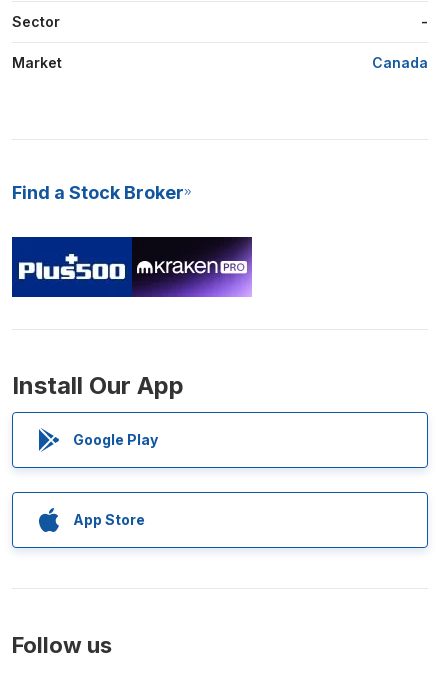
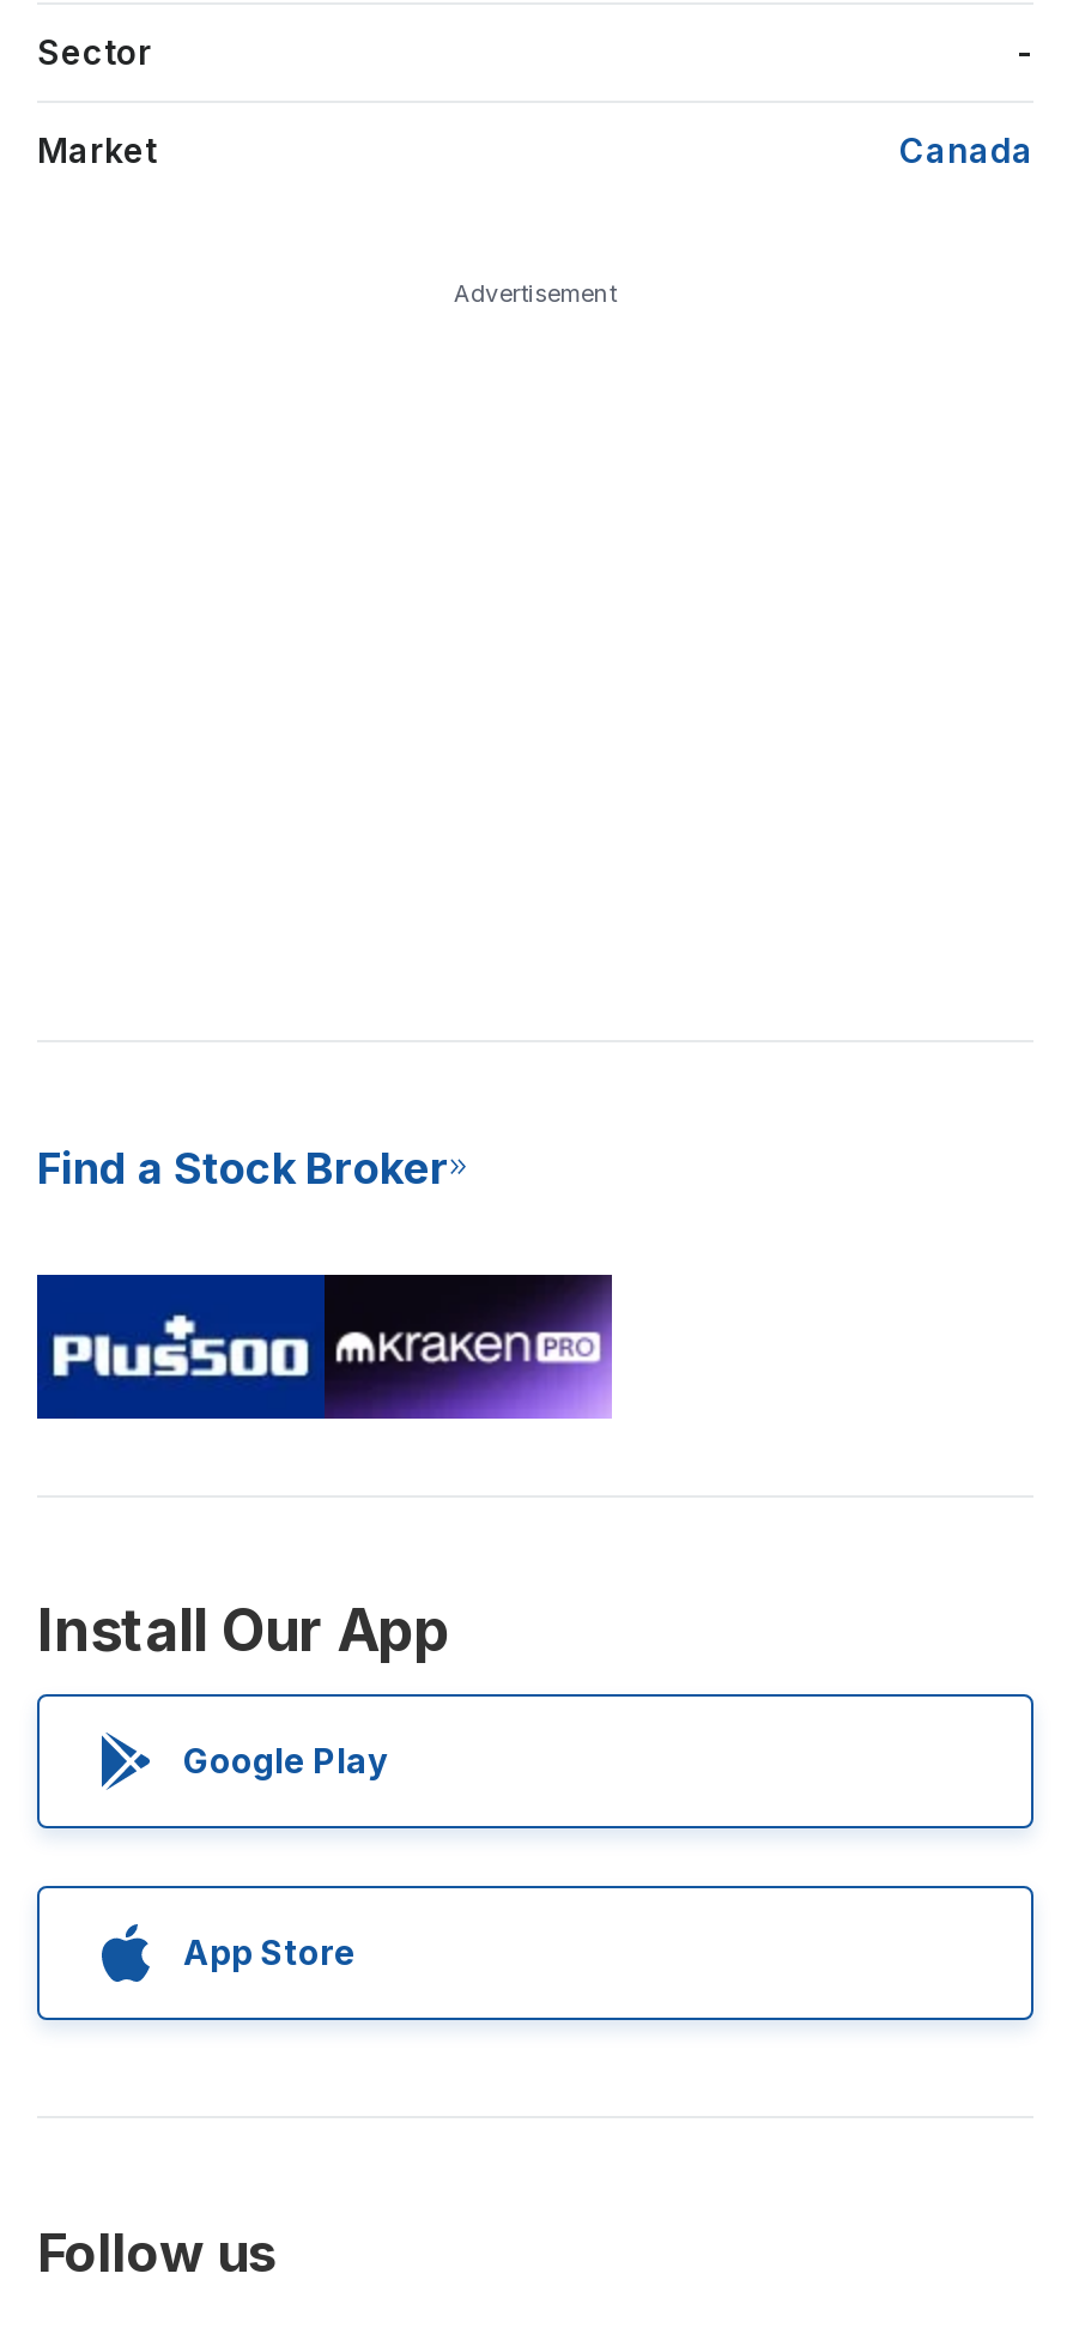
none -> [454,277,617,306] Advertisement

